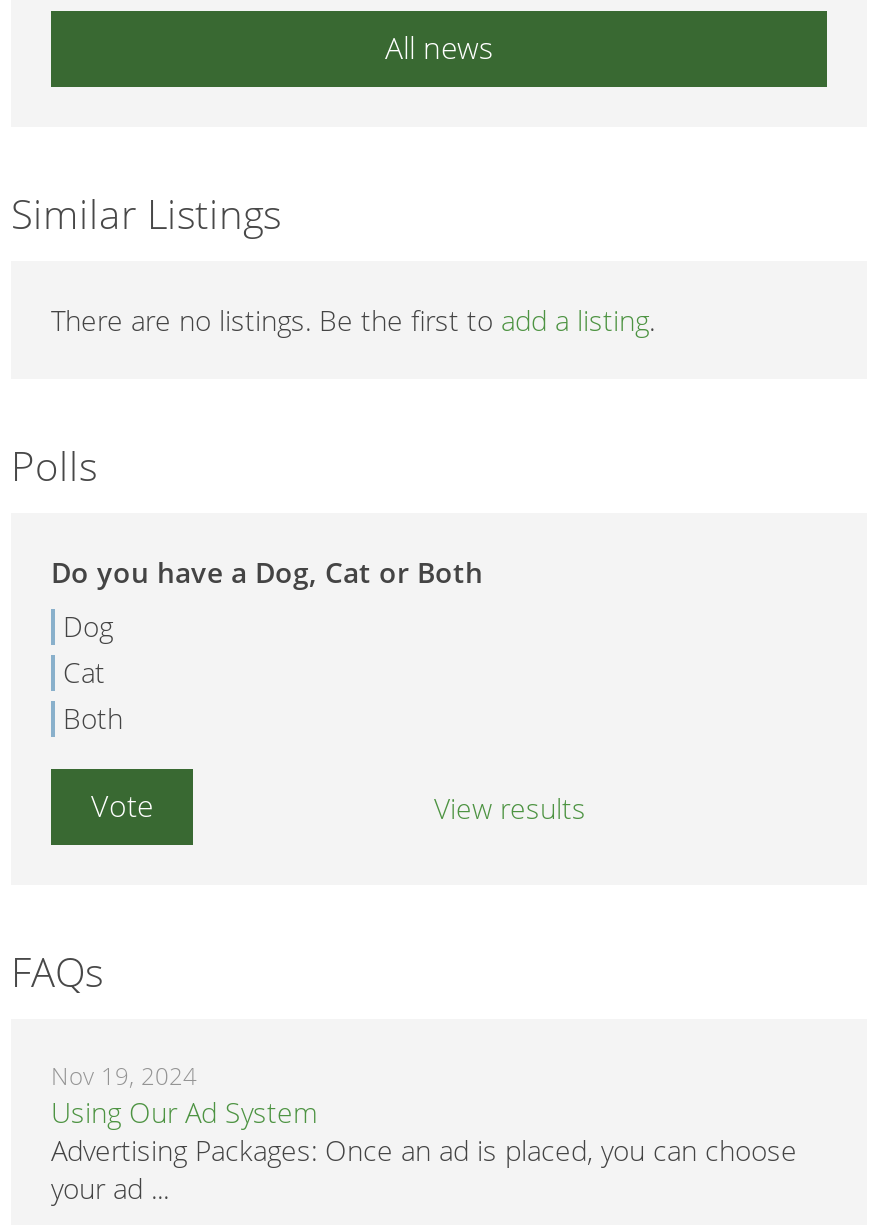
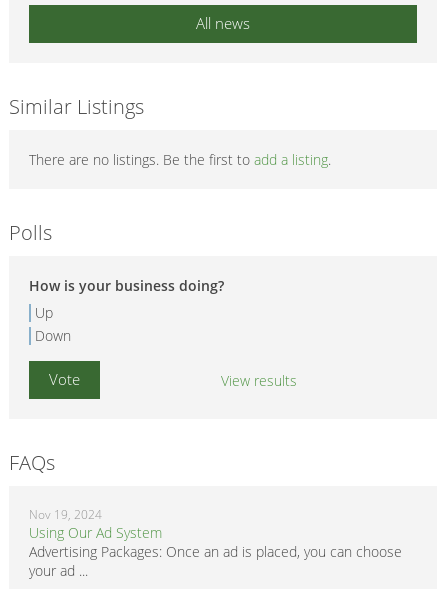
[51,554,483,738] Do you have a Dog, Cat or Both | Dog | Cat | Both -> [29,276,224,345] How is your business doing? | Up | Down

